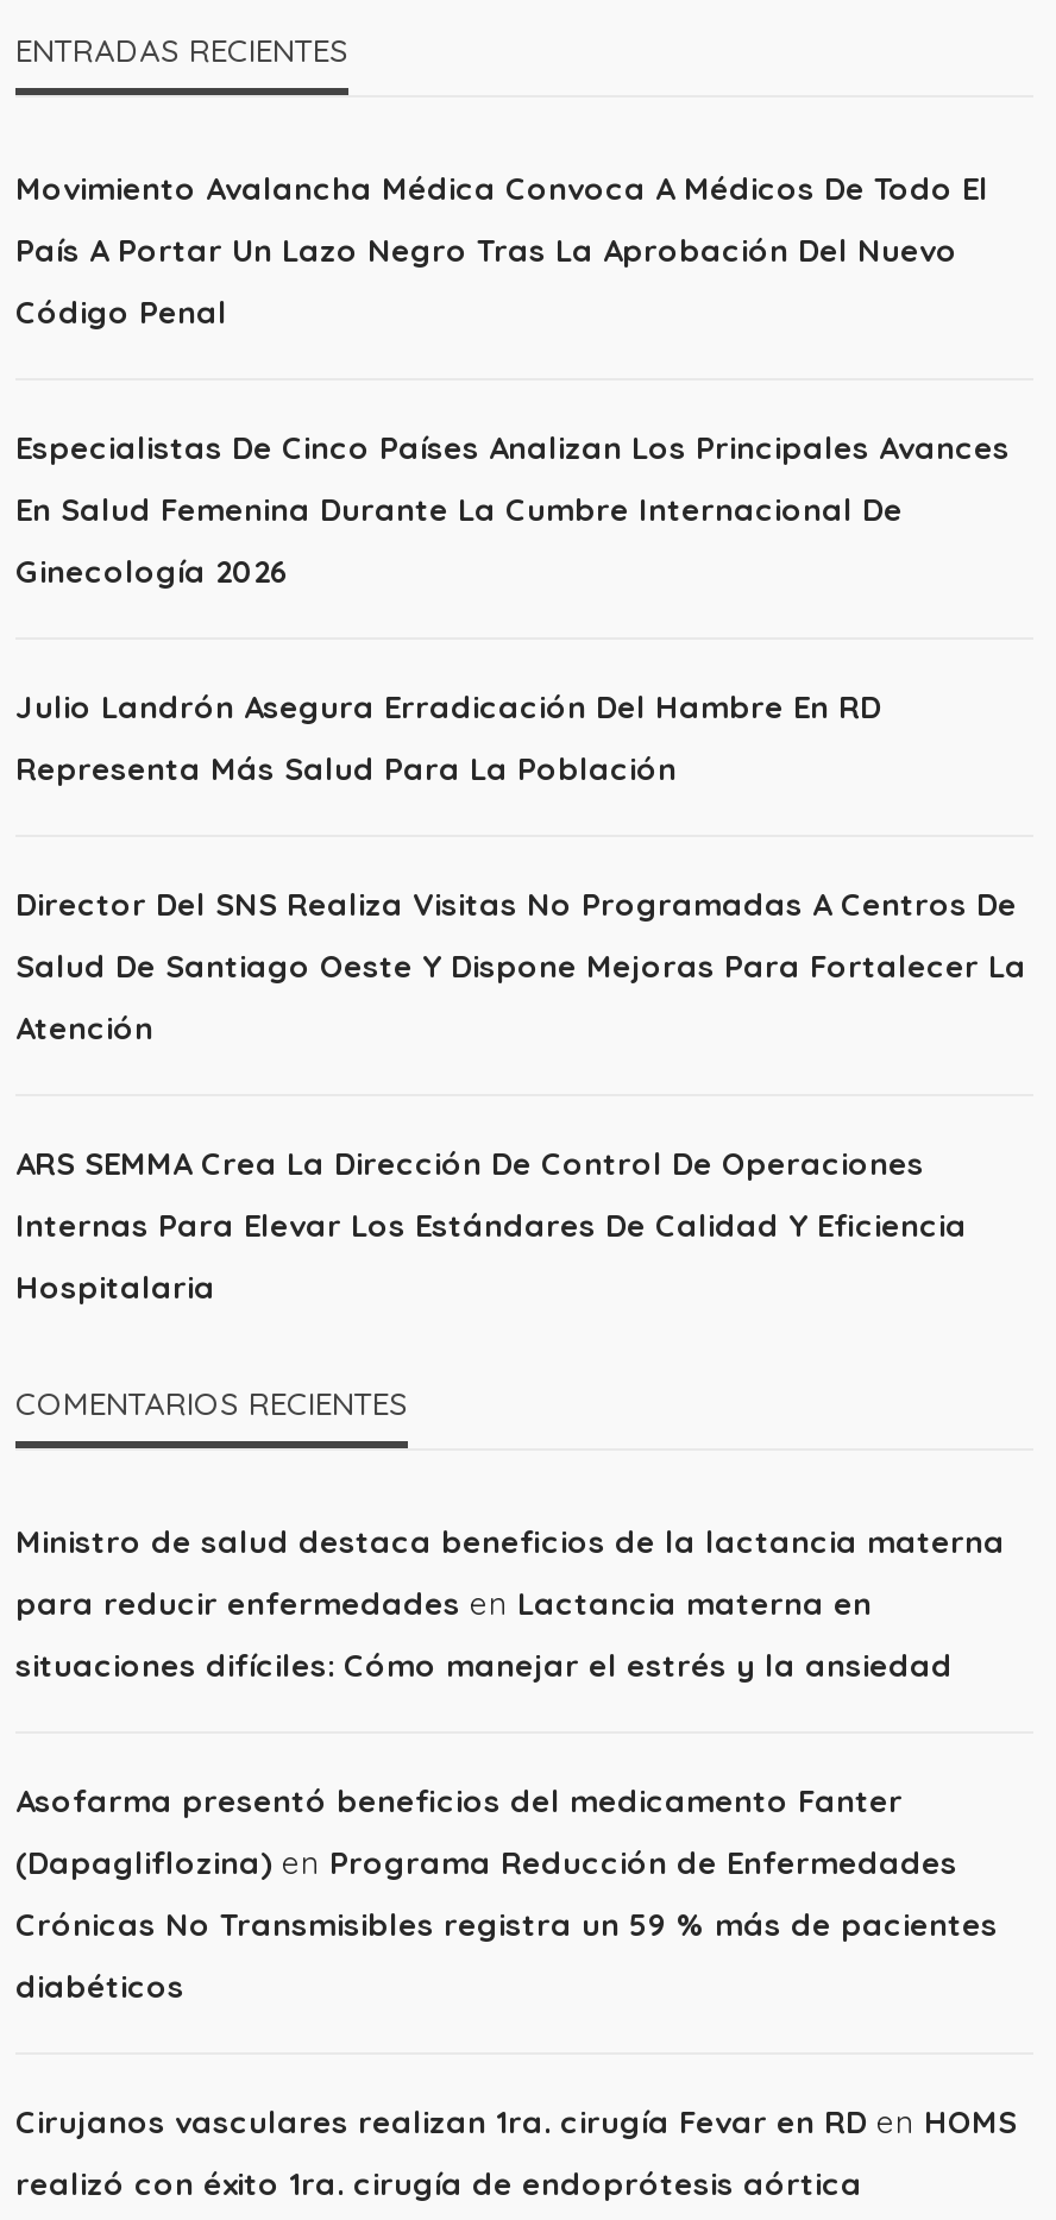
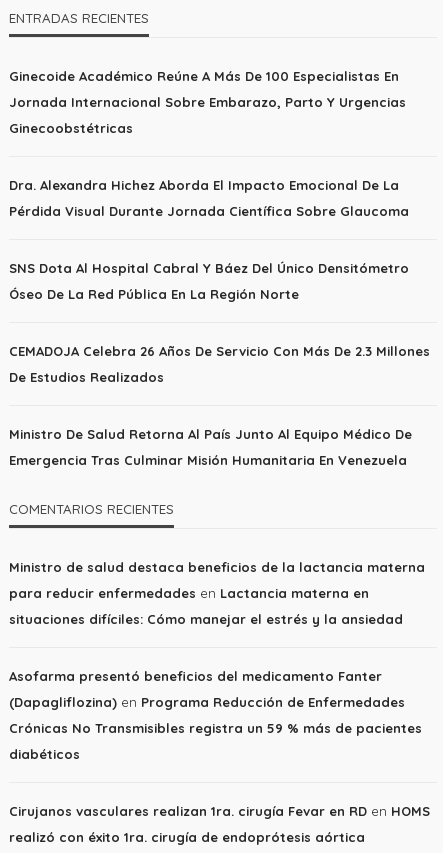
[15,170,988,331] Movimiento Avalancha Médica Convoca A Médicos De Todo El | País A Portar Un Lazo Negro Tras La Aprobación Del Nuevo | Código Penal -> [9,68,406,136] Ginecoide Académico Reúne A Más De 100 Especialistas En | Jornada Internacional Sobre Embarazo, Parto Y Urgencias | Ginecoobstétricas
[15,429,1010,590] Especialistas De Cinco Países Analizan Los Principales Avances | En Salud Femenina Durante La Cumbre Internacional De | Ginecología 2026 -> [9,177,409,219] Dra. Alexandra Hichez Aborda El Impacto Emocional De La | Pérdida Visual Durante Jornada Científica Sobre Glaucoma
[15,688,881,788] Julio Landrón Asegura Erradicación Del Hambre En RD | Representa Más Salud Para La Población -> [9,260,409,302] SNS Dota Al Hospital Cabral Y Báez Del Único Densitómetro | Óseo De La Red Pública En La Región Norte
[15,885,1026,1047] Director Del SNS Realiza Visitas No Programadas A Centros De | Salud De Santiago Oeste Y Dispone Mejoras Para Fortalecer La | Atención -> [9,343,430,385] CEMADOJA Celebra 26 Años De Servicio Con Más De 2.3 Millones | De Estudios Realizados
[15,1145,967,1306] ARS SEMMA Crea La Dirección De Control De Operaciones | Internas Para Elevar Los Estándares De Calidad Y Eficiencia | Hospitalaria -> [9,426,412,468] Ministro De Salud Retorna Al País Junto Al Equipo Médico De | Emergencia Tras Culminar Misión Humanitaria En Venezuela

